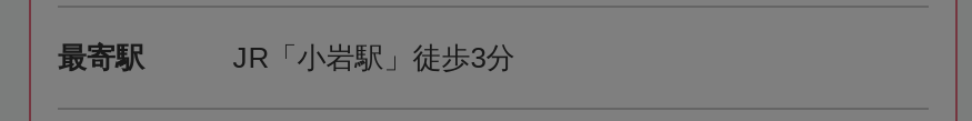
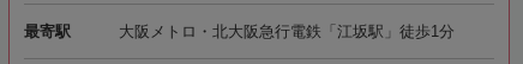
[233,42,515,75] JR「小岩駅」徒歩3分 -> [118,23,454,41] 大阪メトロ・北大阪急行電鉄「江坂駅」徒歩1分

